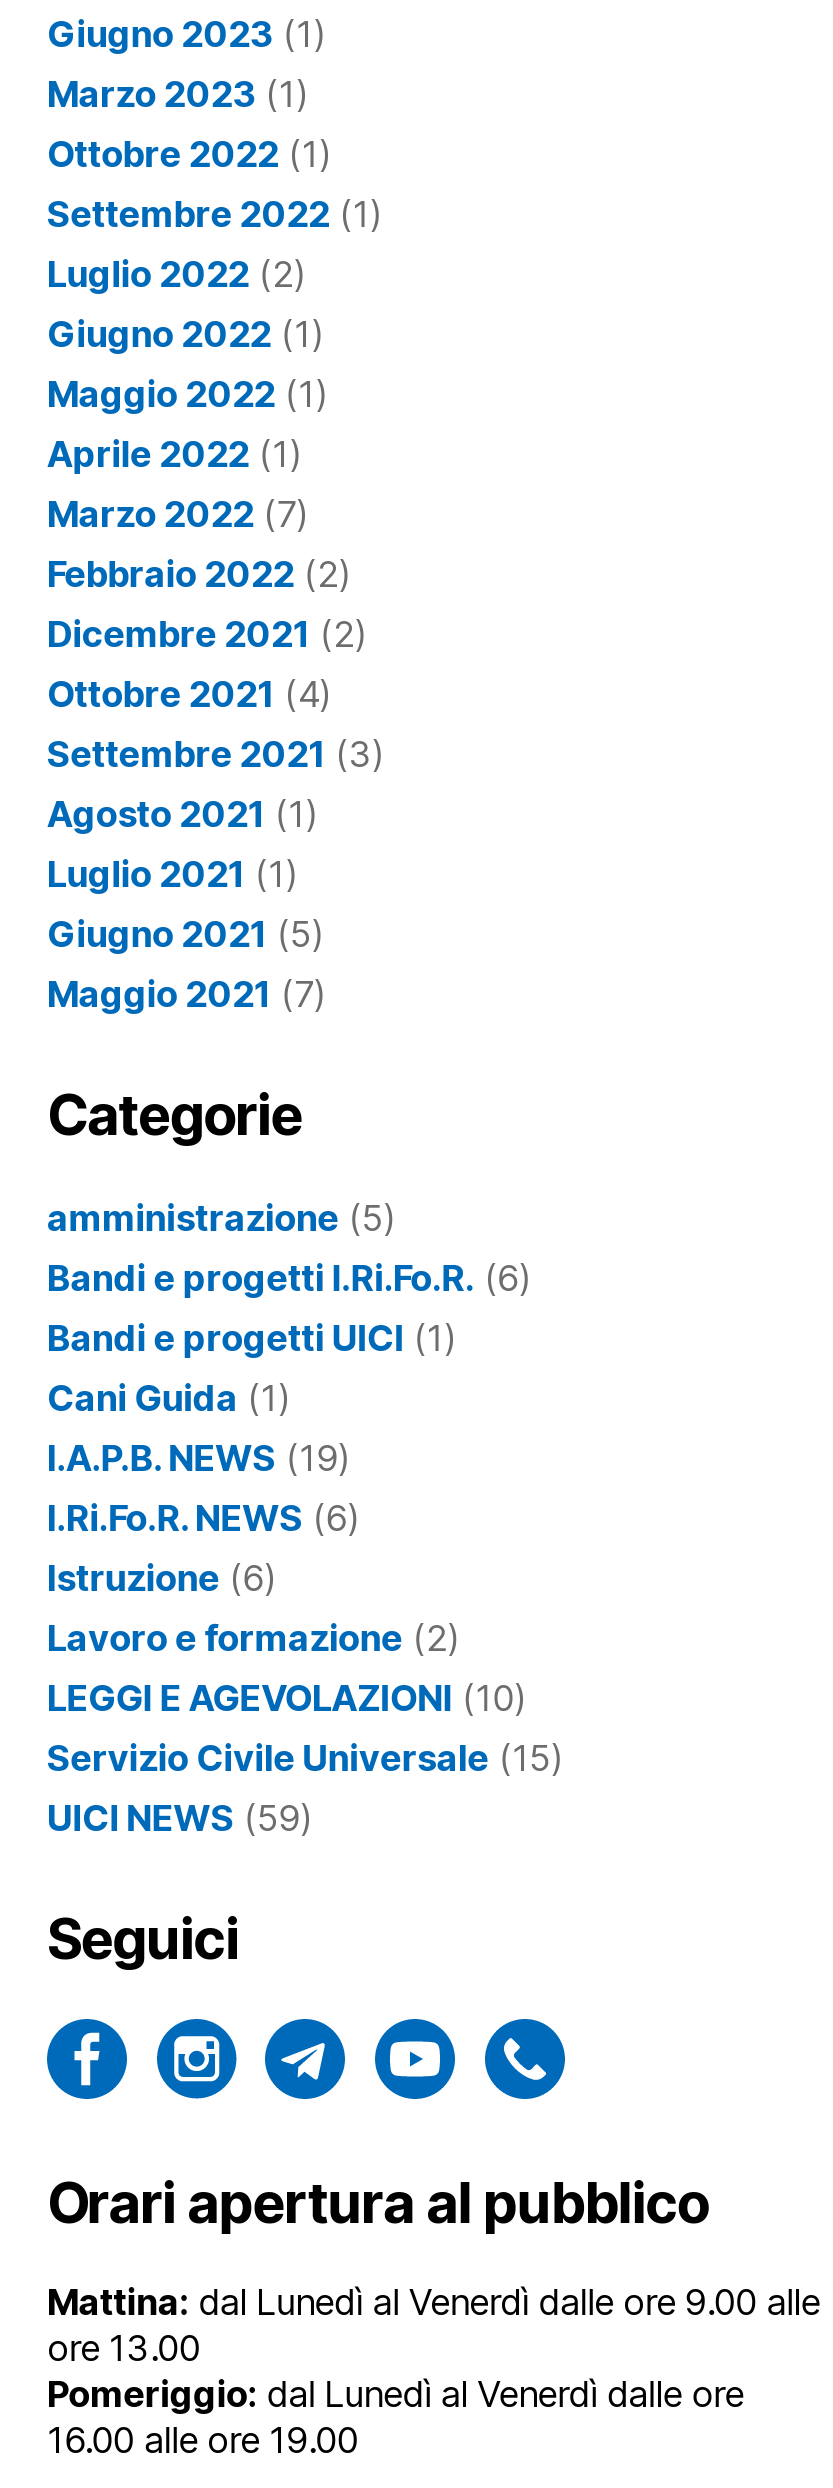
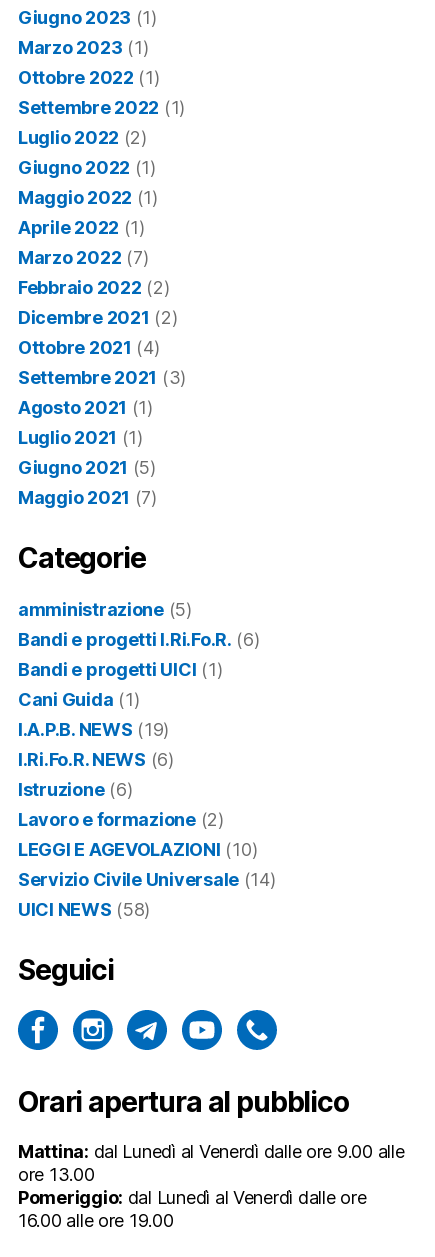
[47,1736,562,1778] Servizio Civile Universale (15) -> [18,869,276,890] Servizio Civile Universale (14)
[47,1796,311,1838] UICI NEWS (59) -> [18,899,150,920] UICI NEWS (58)

